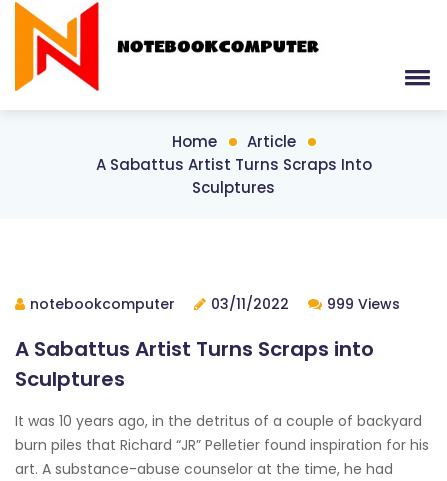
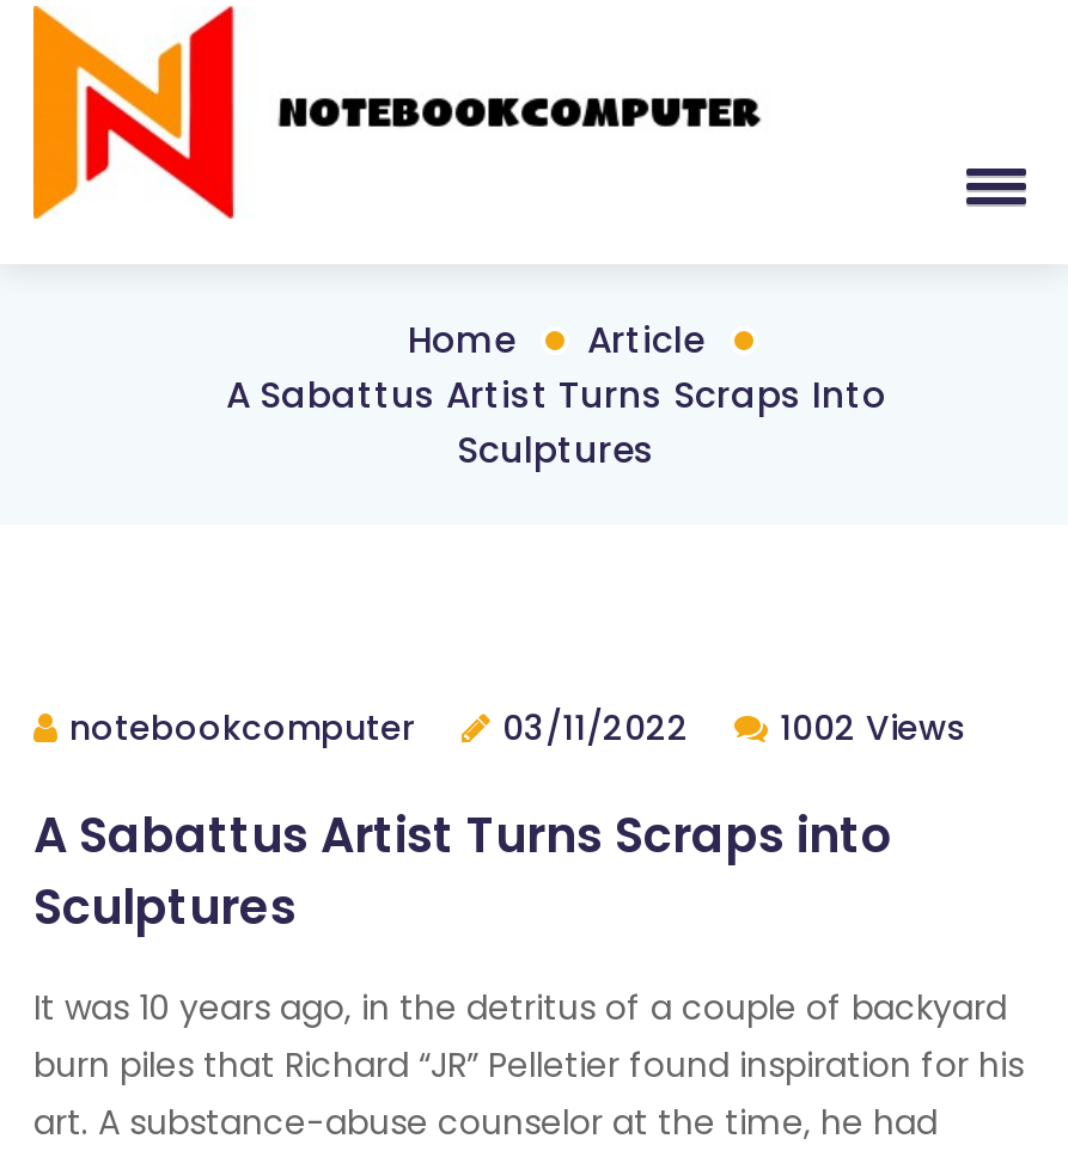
[30,294,400,314] notebookcomputer 03/11/2022 999 Views -> [69,703,966,751] notebookcomputer 03/11/2022 1002 Views

